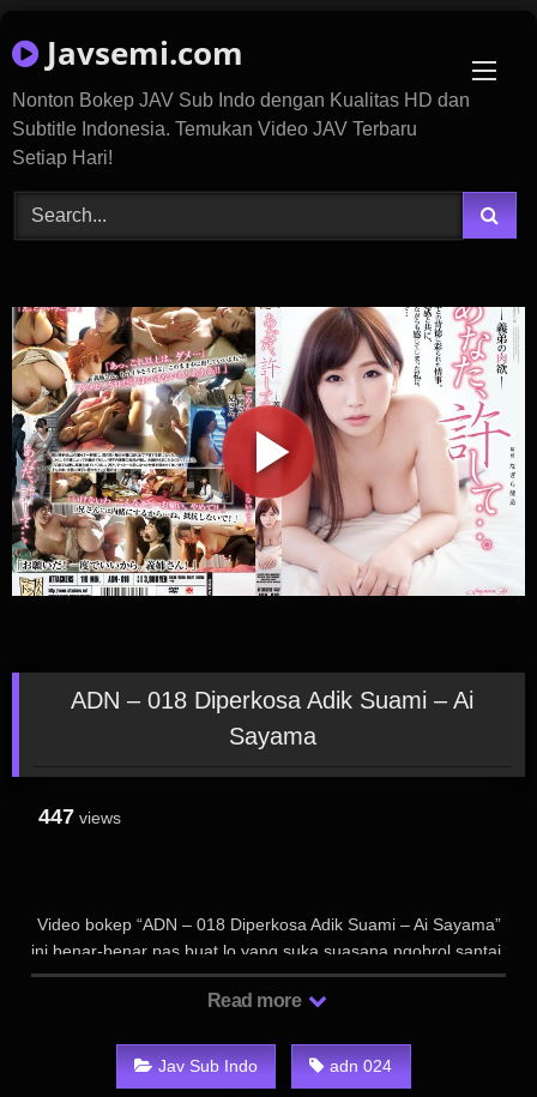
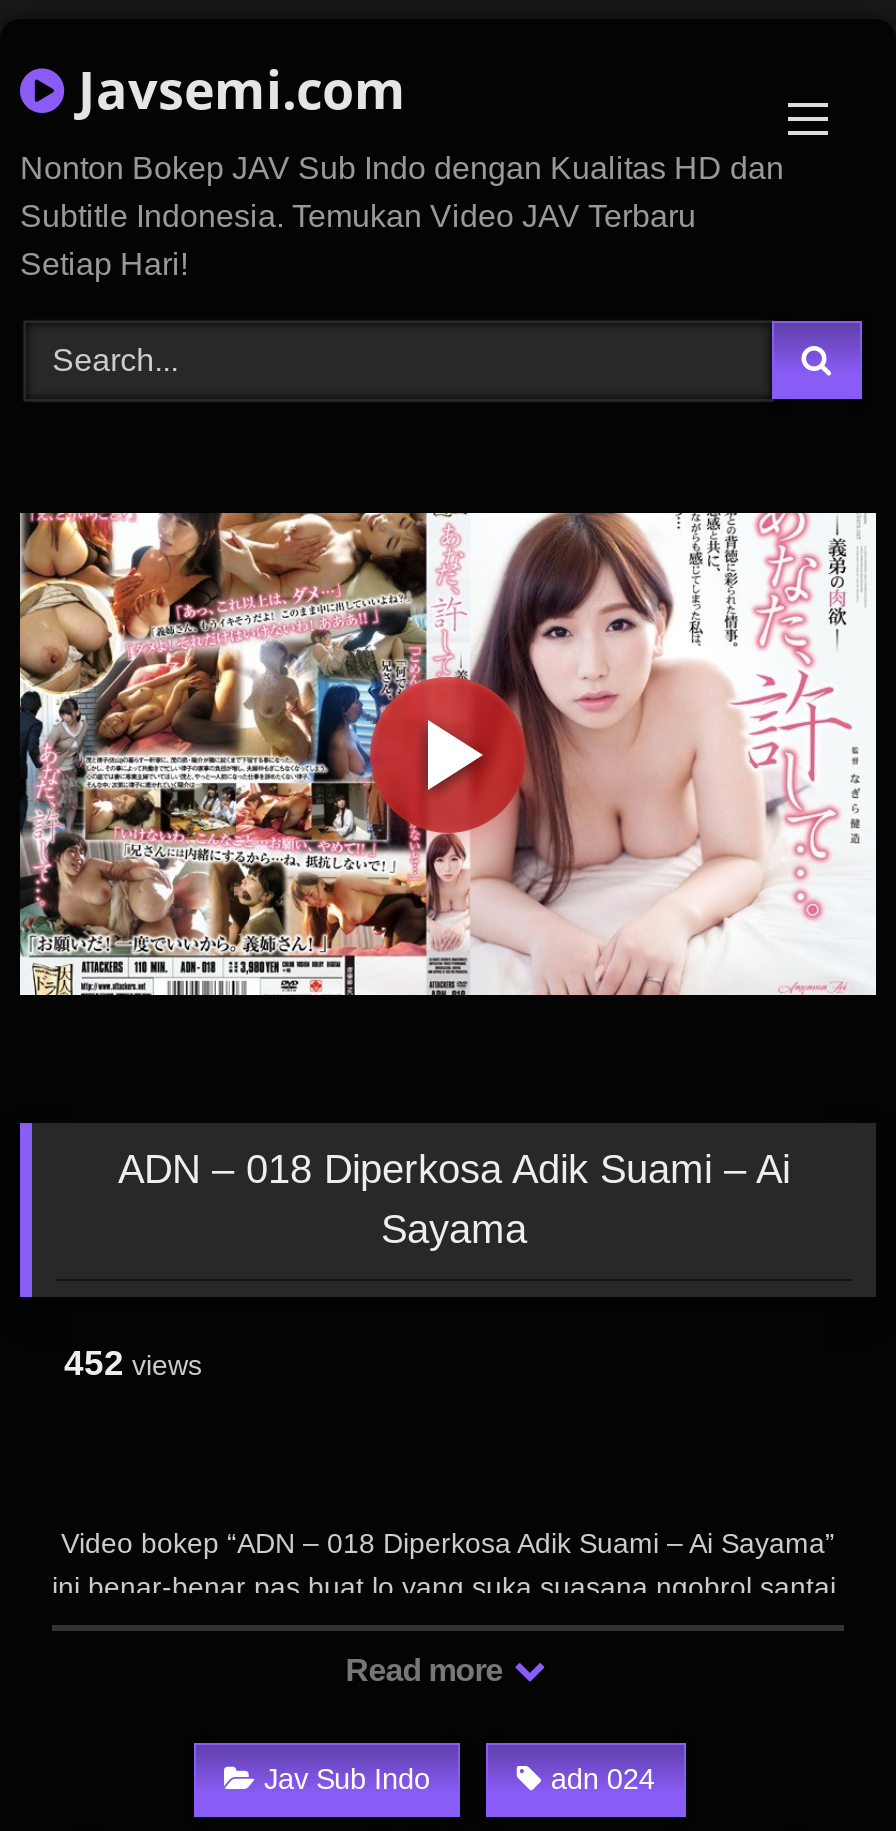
[38,805,121,829] 447 views -> [64,1343,202,1383] 452 views

